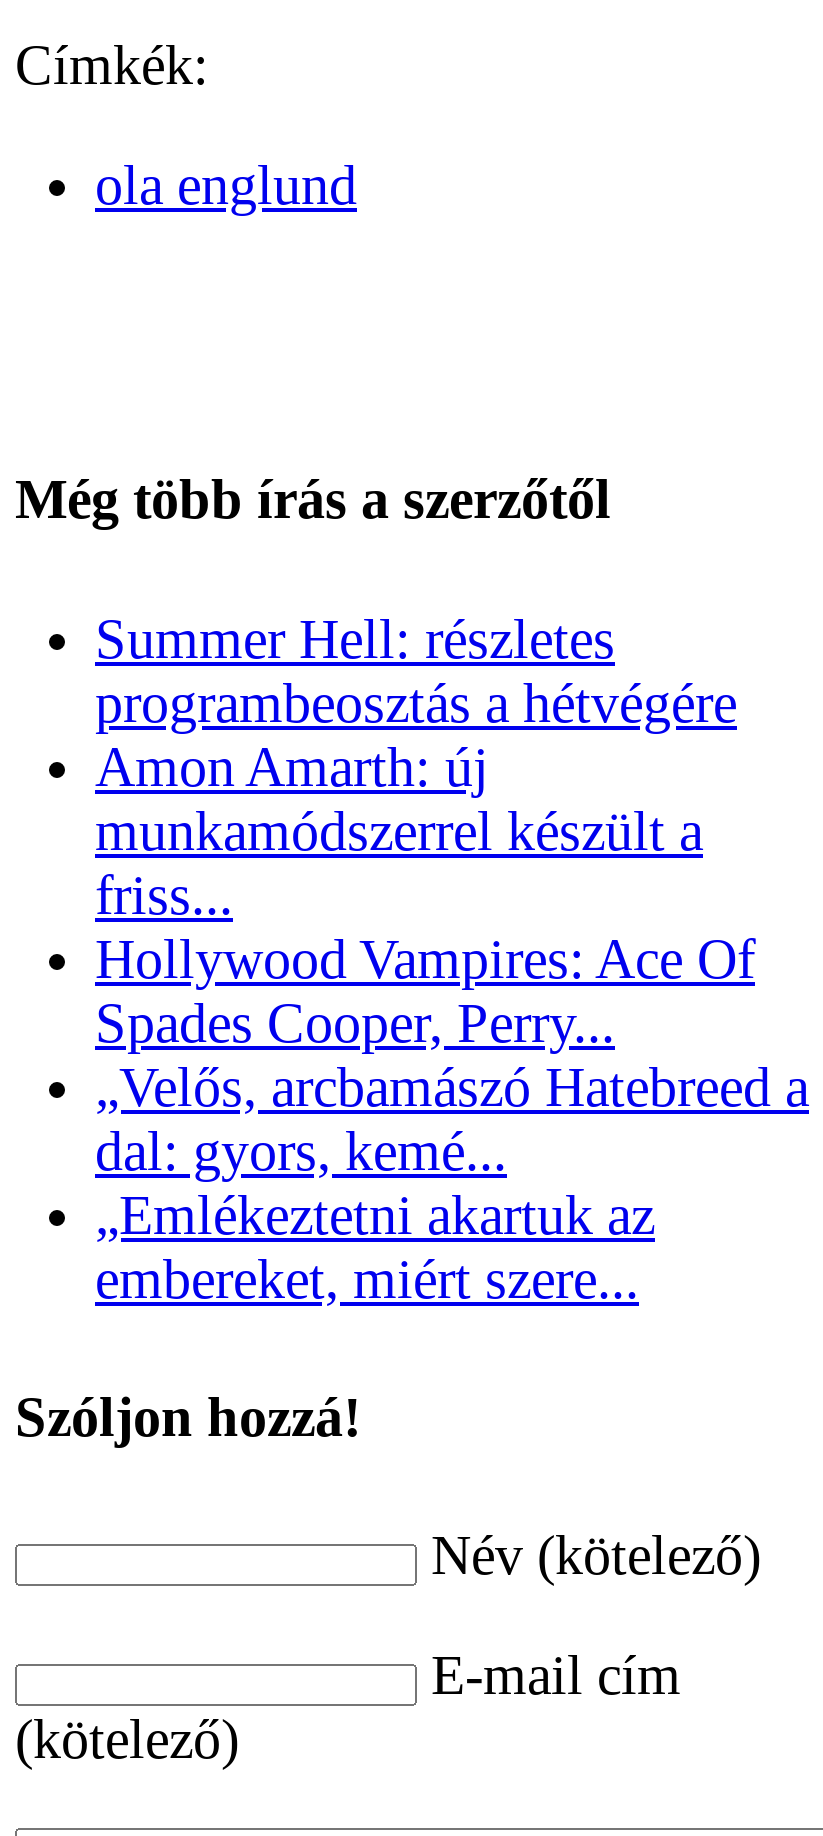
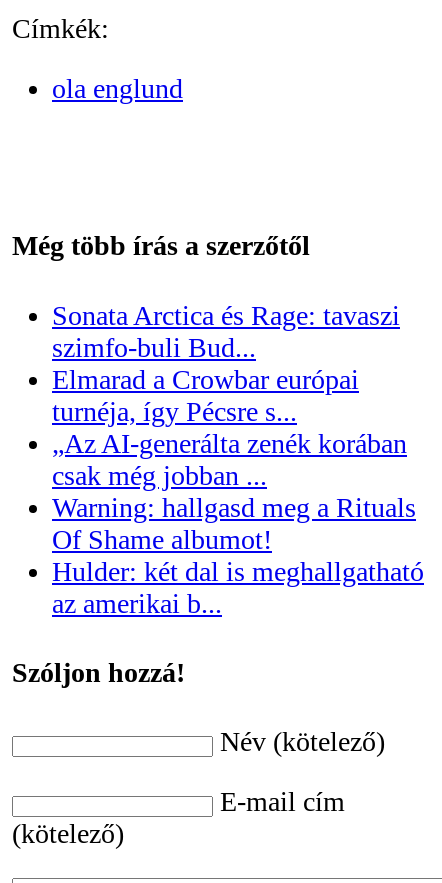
[95,607,809,1309] Summer Hell: részletes | programbeosztás a hétvégére | Amon Amarth: új | munkamódszerrel készült a | friss... | Hollywood Vampires: Ace Of | Spades Cooper, Perry... | „Velős, arcbamászó Hatebreed a | dal: gyors, kemé... | „Emlékeztetni akartuk az | embereket, miért szere... -> [52,300,424,619] Sonata Arctica és Rage: tavaszi | szimfo-buli Bud... | Elmarad a Crowbar európai | turnéja, így Pécsre s... | „Az AI-generálta zenék korában | csak még jobban ... | Warning: hallgasd meg a Rituals | Of Shame albumot! | Hulder: két dal is meghallgatható | az amerikai b...

